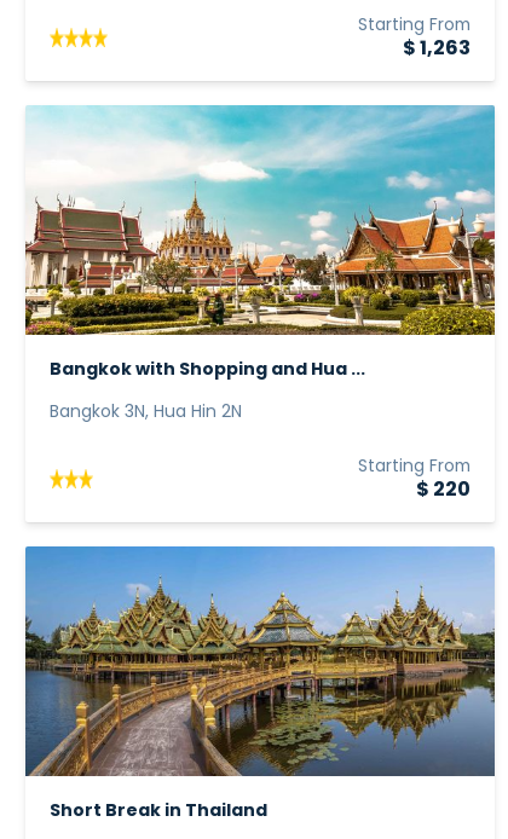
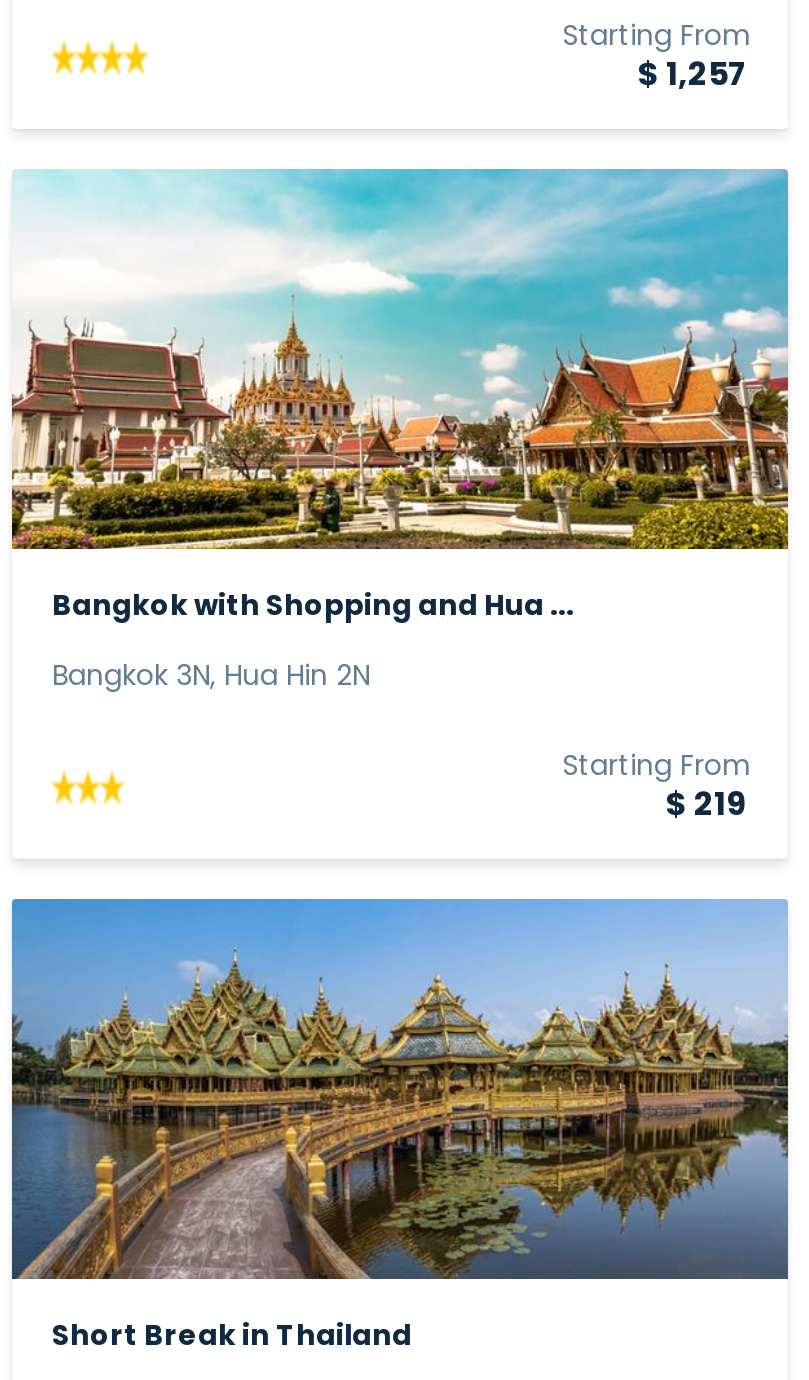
[403,40,471,59] $ 1,263 -> [638,61,748,93] $ 1,257
[416,481,471,501] $ 220 -> [666,791,748,823] $ 219

